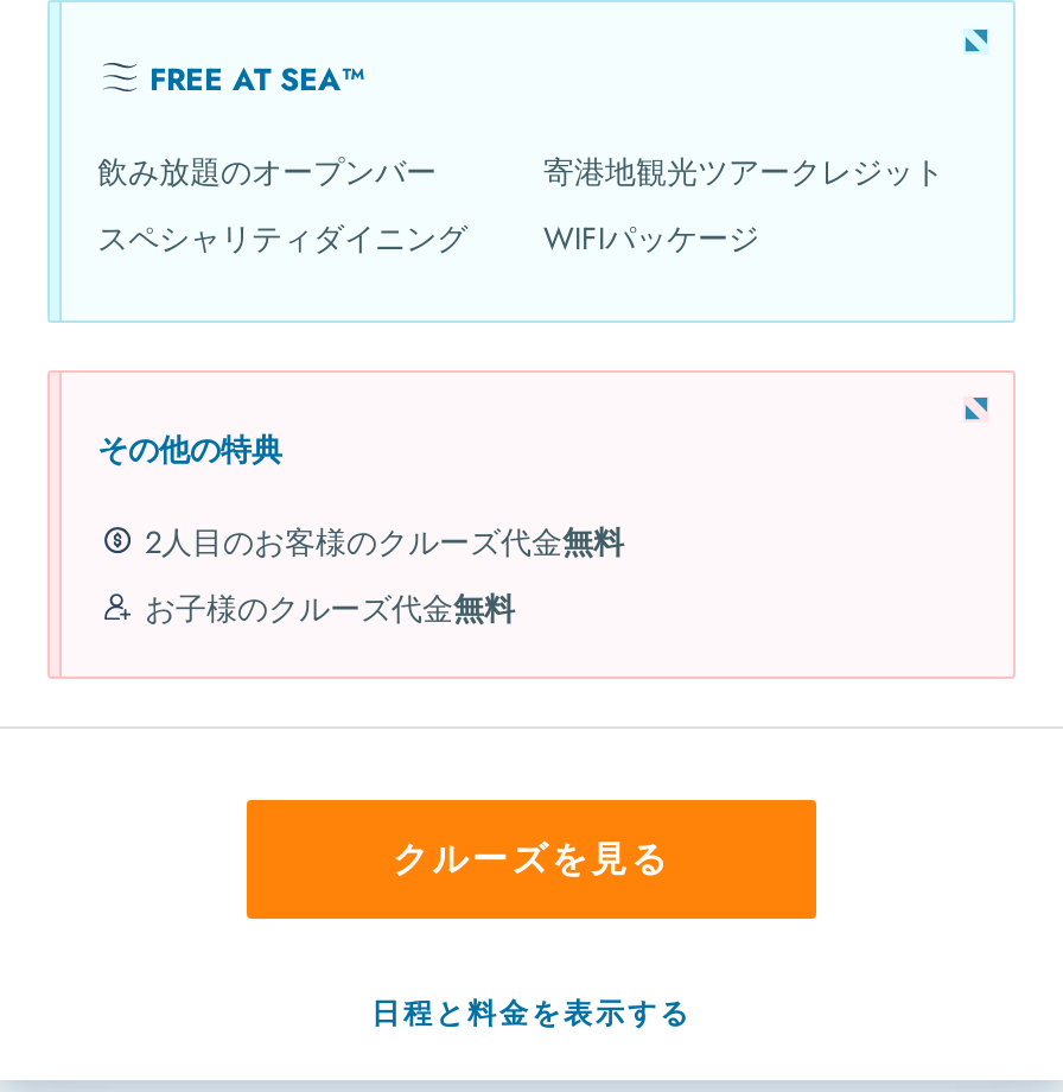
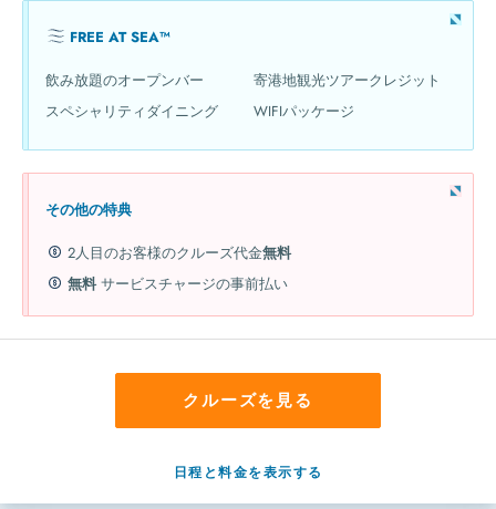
[145,585,515,630] お子様のクルーズ代金無料 -> [68,273,288,294] 無料サービスチャージの事前払い

